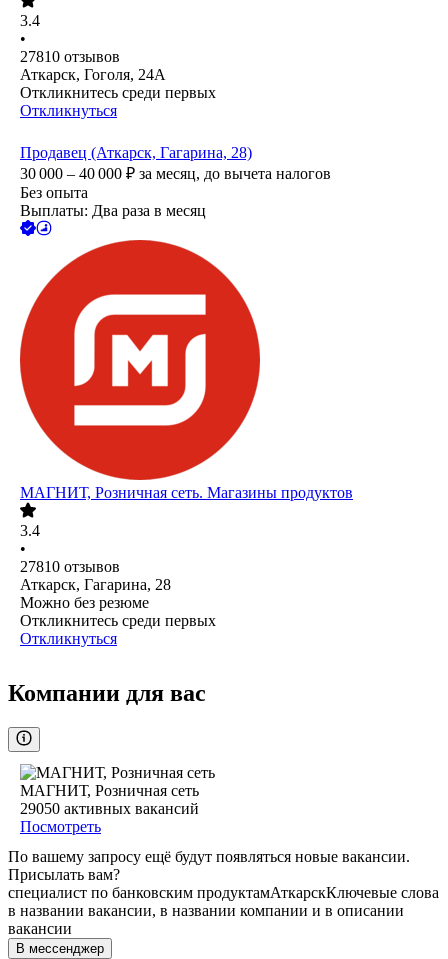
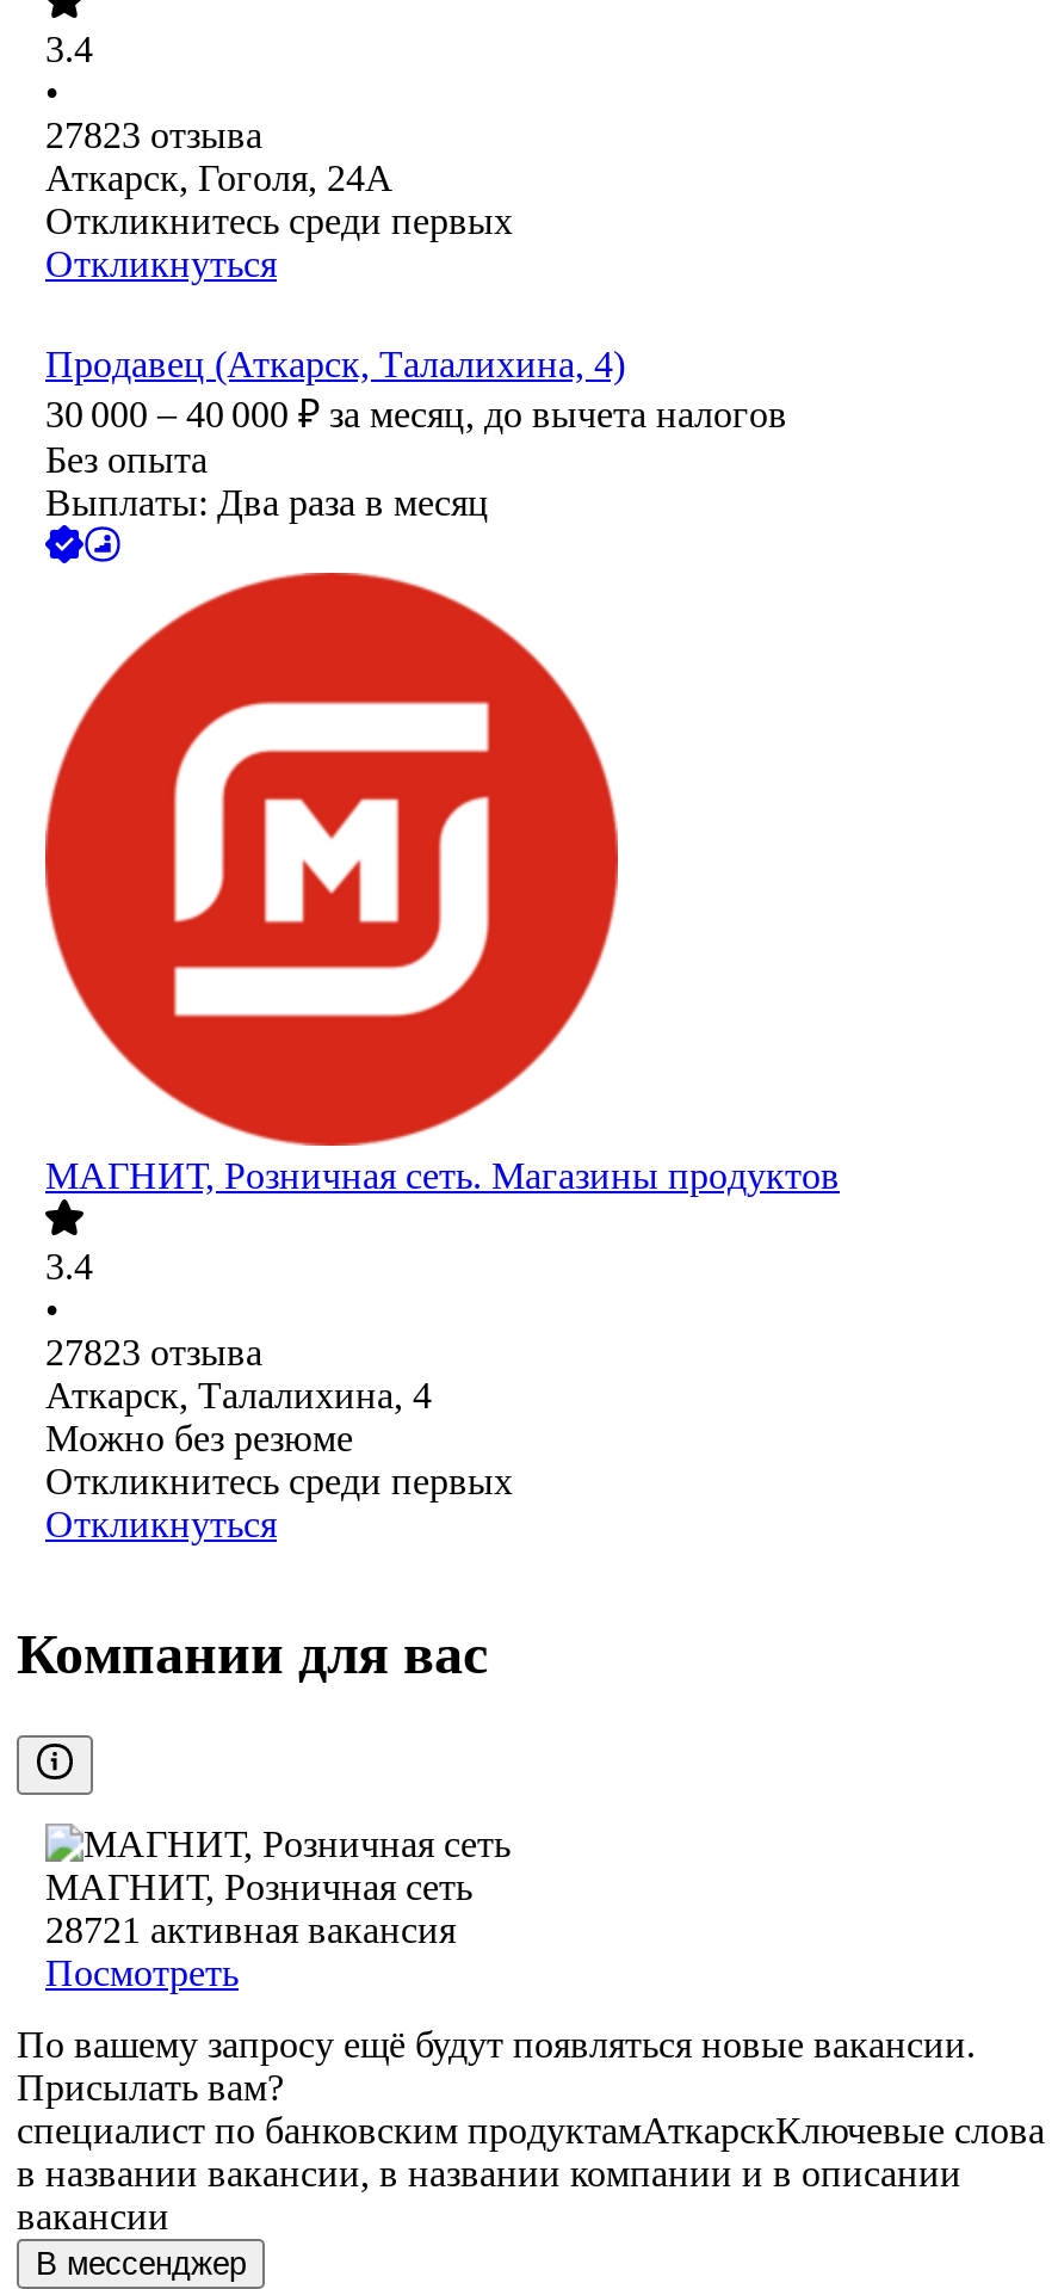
[20,48,120,65] 27810 отзывов -> [45,116,262,156] 27823 отзыва
[20,144,252,161] Продавец (Аткарск, Гагарина, 28) -> [45,345,625,385] Продавец (Аткарск, Талалихина, 4)
[20,558,171,593] 27810 отзывов | Аткарск, Гагарина, 28 -> [45,1333,432,1417] 27823 отзыва | Аткарск, Талалихина, 4
[20,800,199,817] 29050 активных вакансий -> [45,1910,456,1951] 28721 активная вакансия

